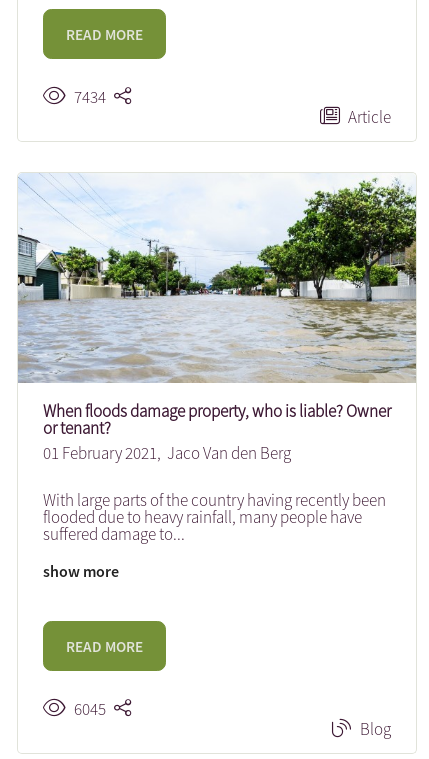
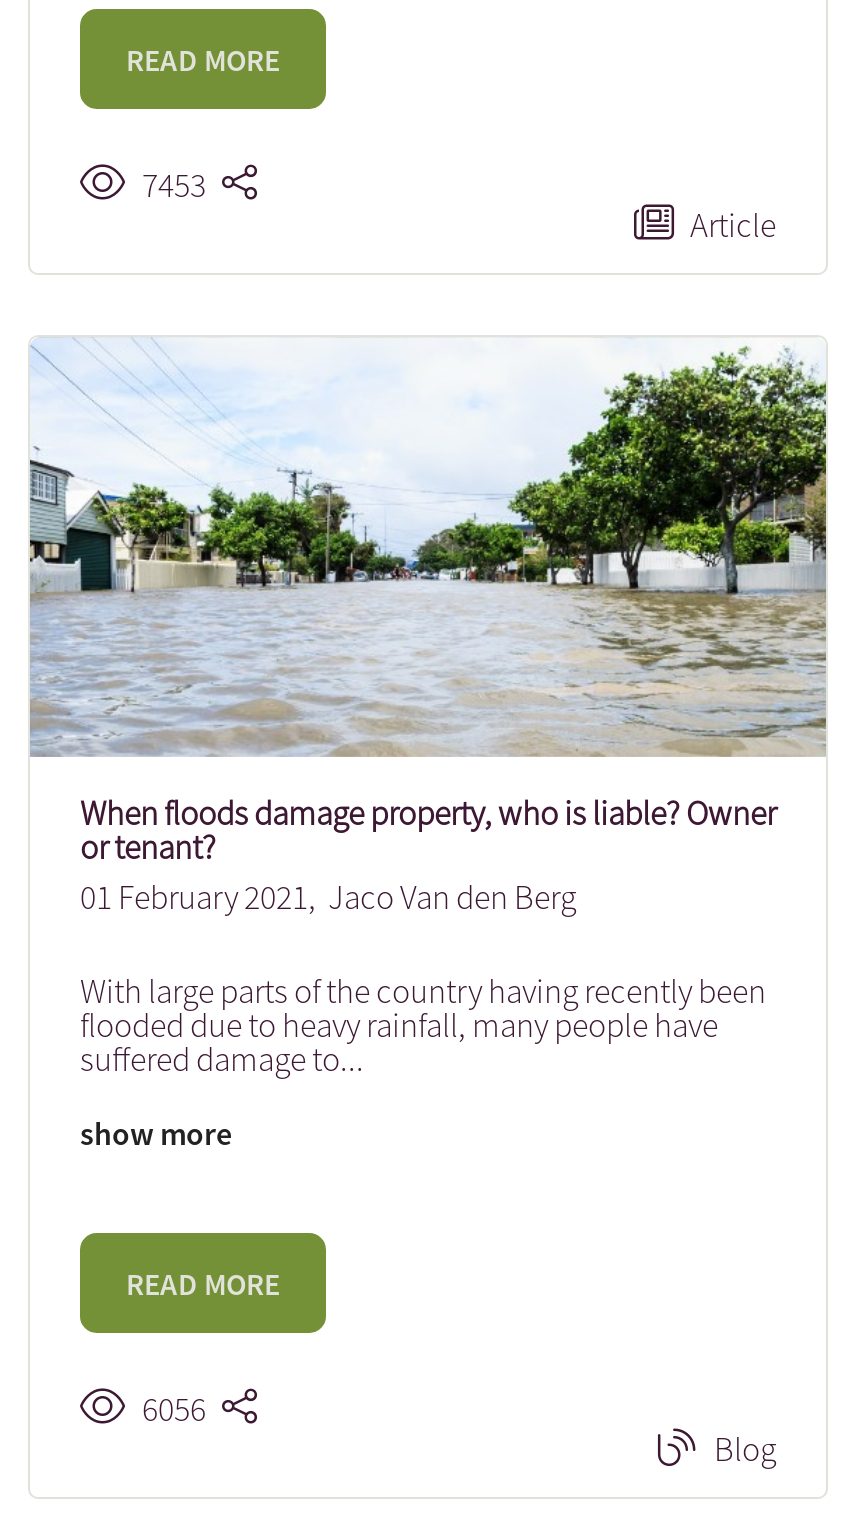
[74,86,106,108] 7434 -> [142,163,206,207] 7453
[74,698,106,720] 6045 -> [142,1387,206,1431] 6056

